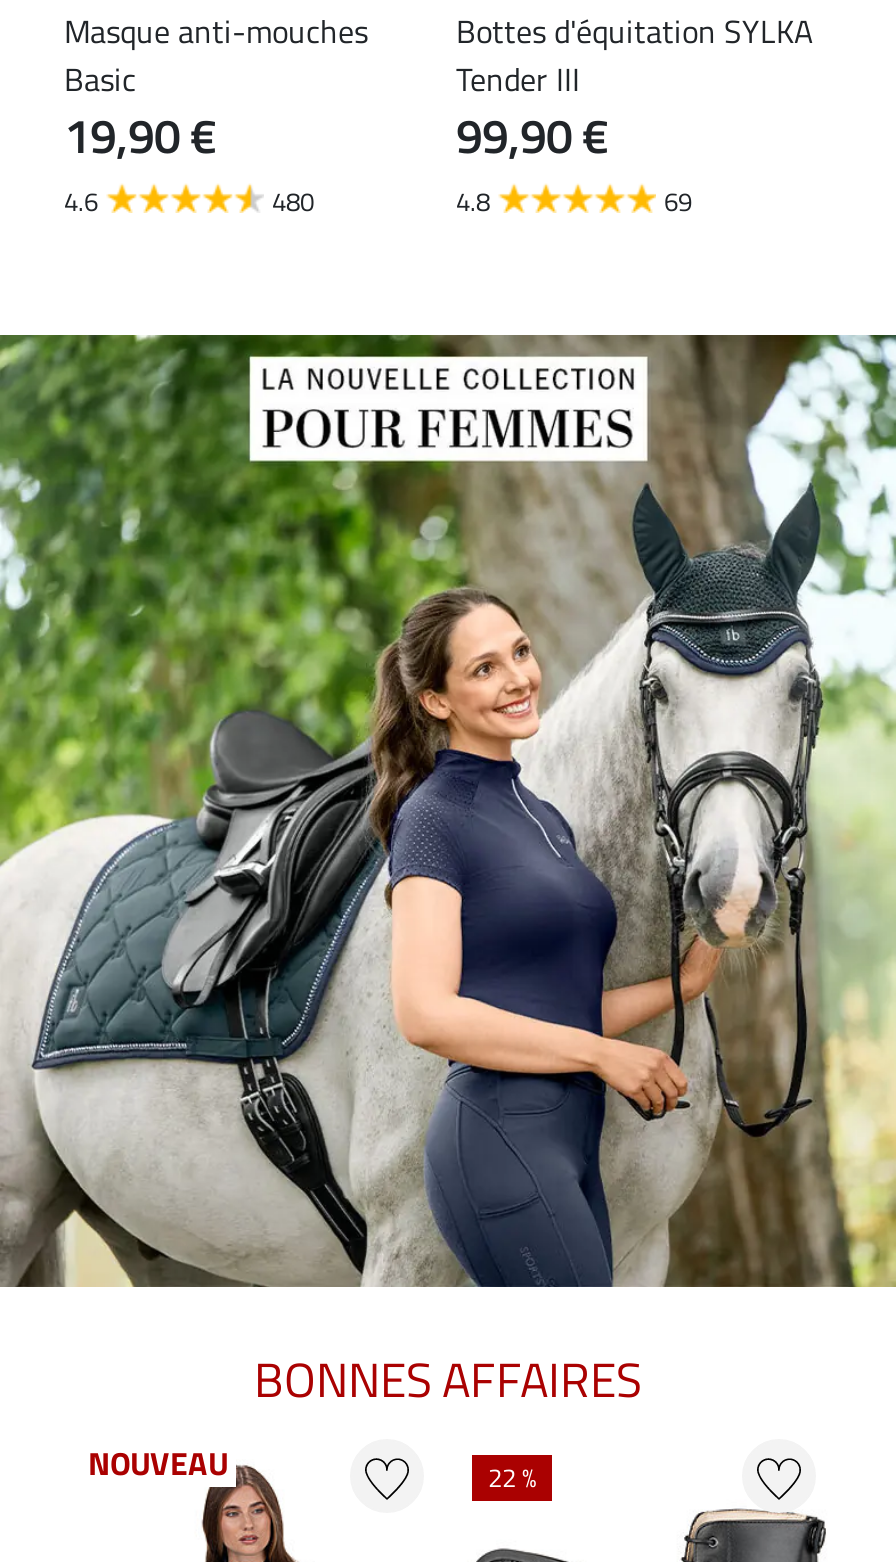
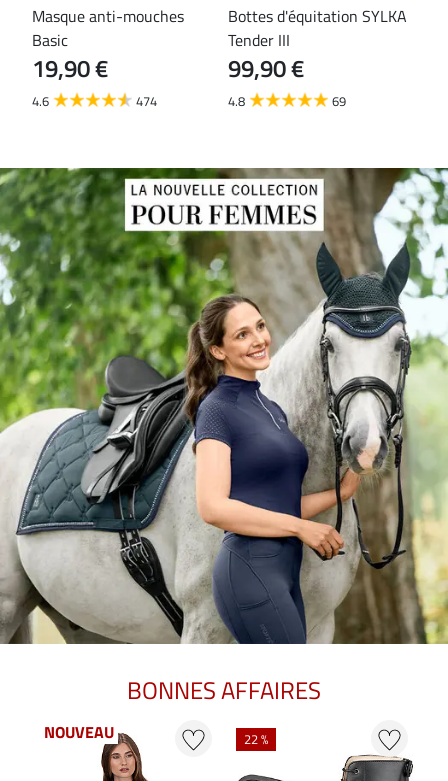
[272,181,314,221] 480 -> [136,90,157,110] 474

